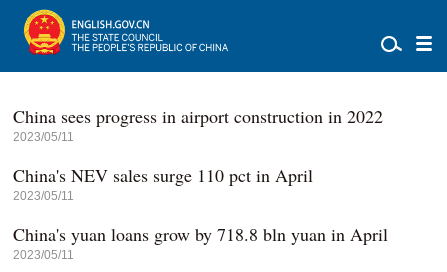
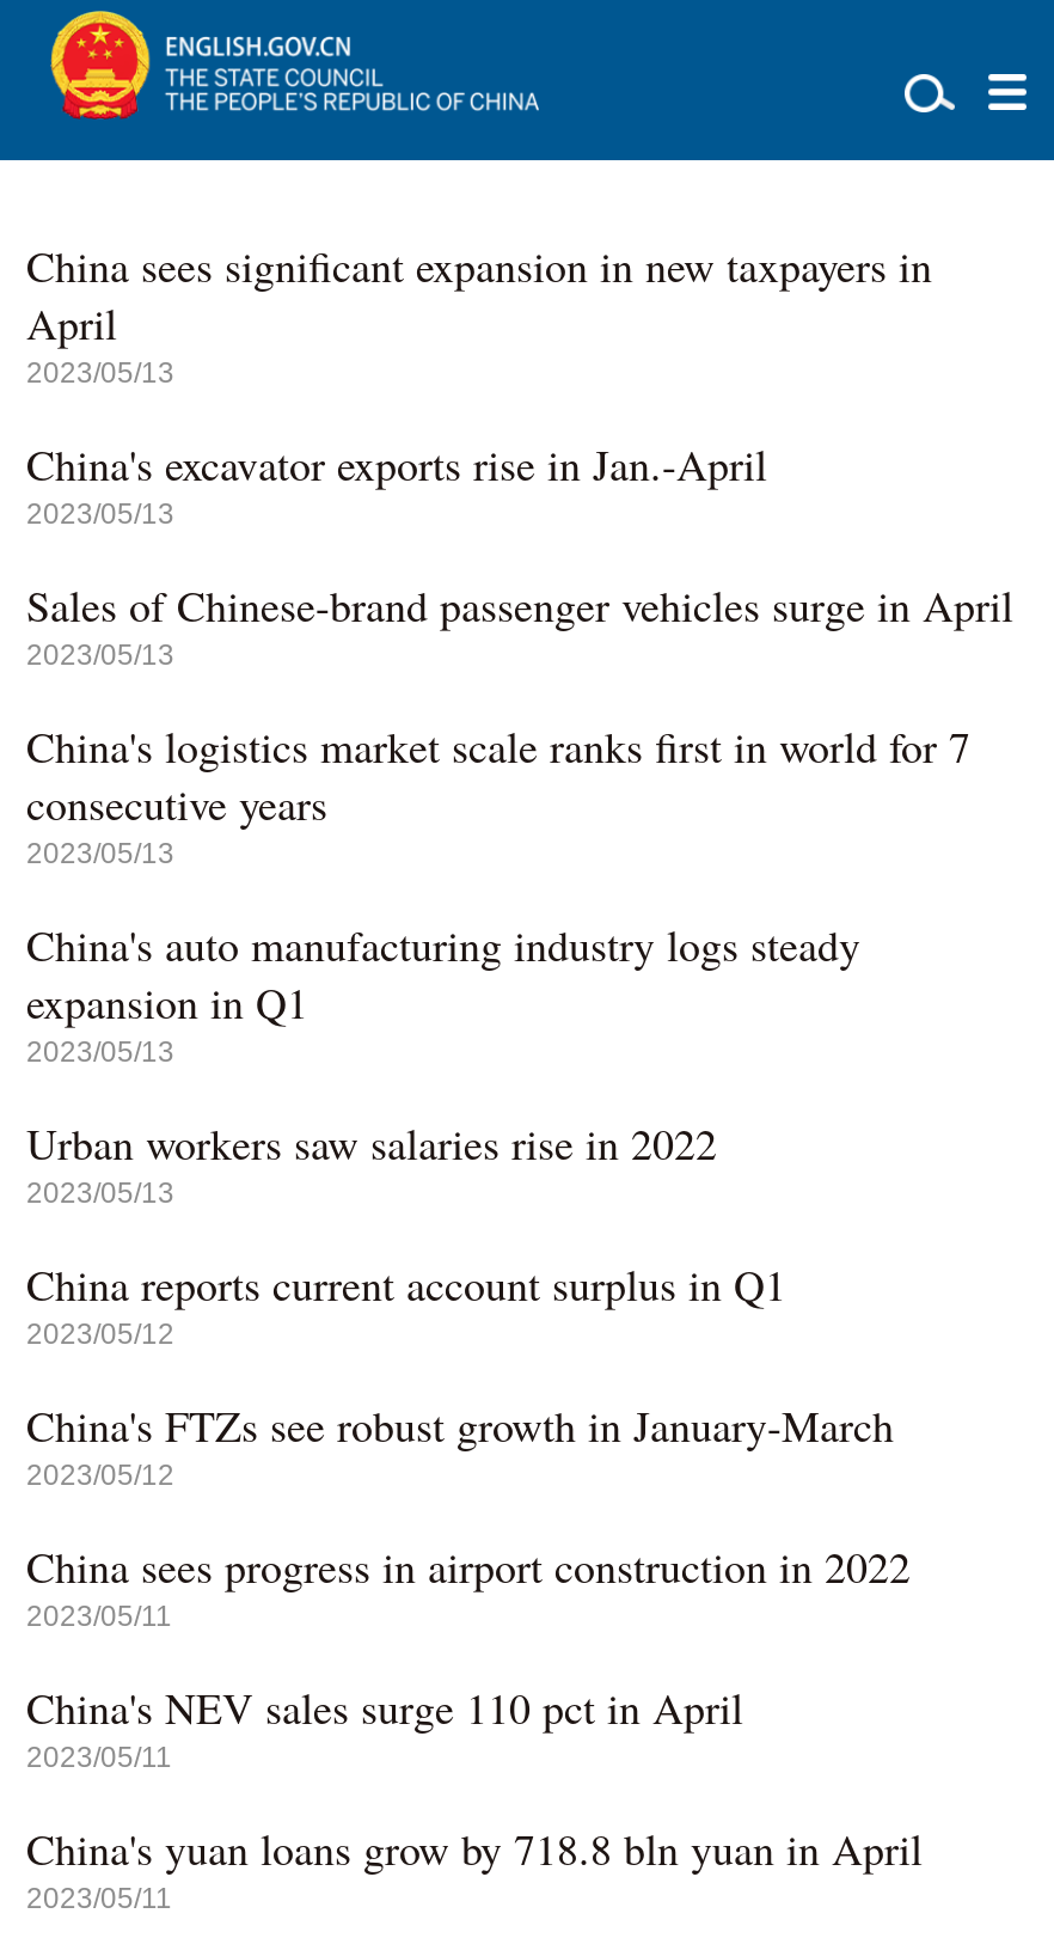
none -> [26,237,1013,1492] China sees significant expansion in new taxpayers in | April | 2023/05/13 | China's excavator exports rise in Jan.-April | 2023/05/13 | Sales of Chinese-brand passenger vehicles surge in April | 2023/05/13 | China's logistics market scale ranks first in world for 7 | consecutive years | 2023/05/13 | China's auto manufacturing industry logs steady | expansion in Q1 | 2023/05/13 | Urban workers saw salaries rise in 2022 | 2023/05/13 | China reports current account surplus in Q1 | 2023/05/12 | China's FTZs see robust growth in January-March | 2023/05/12

